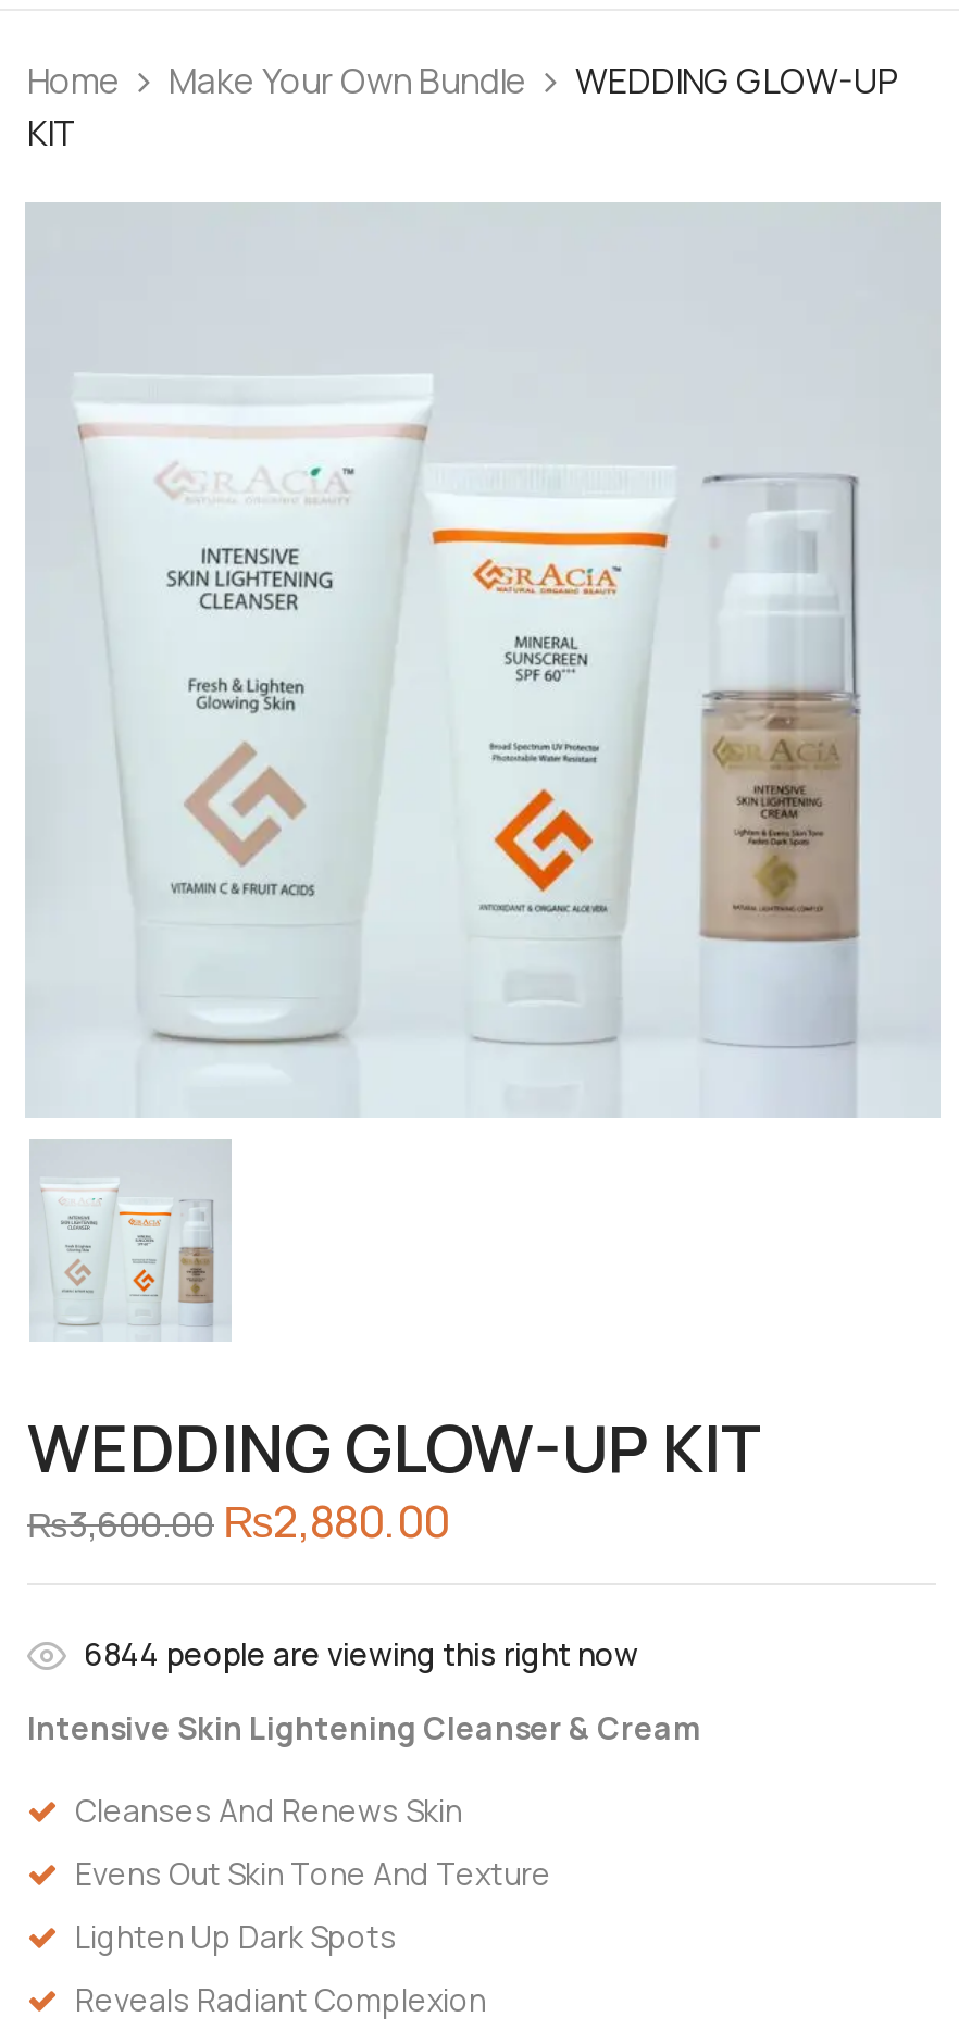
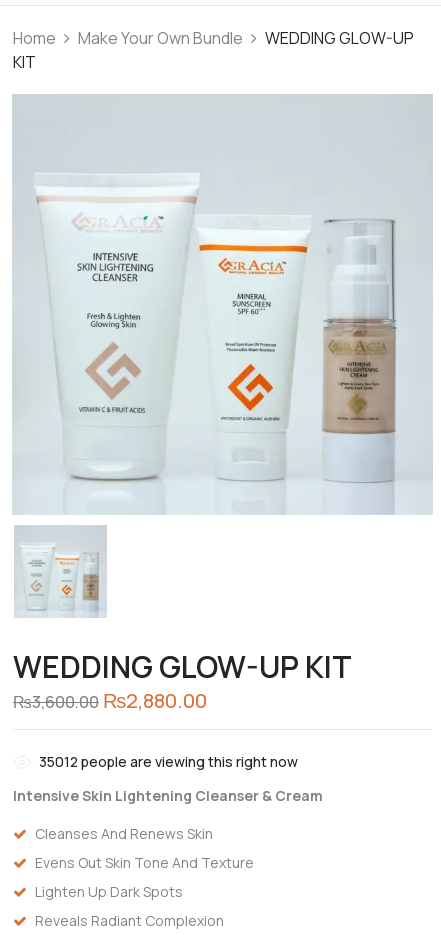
[84,1632,638,1674] 6844 people are viewing this right now -> [39,752,298,771] 35012 people are viewing this right now

